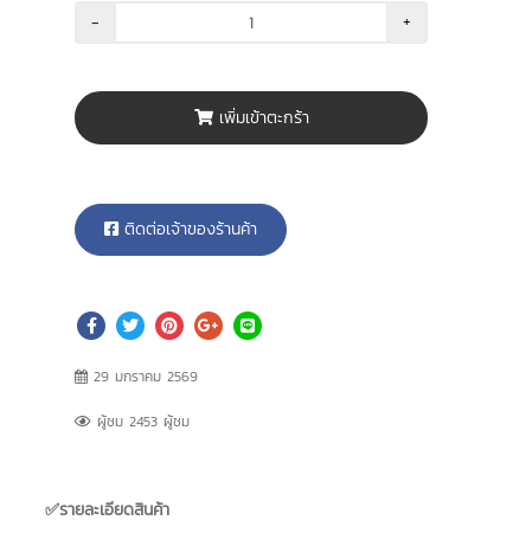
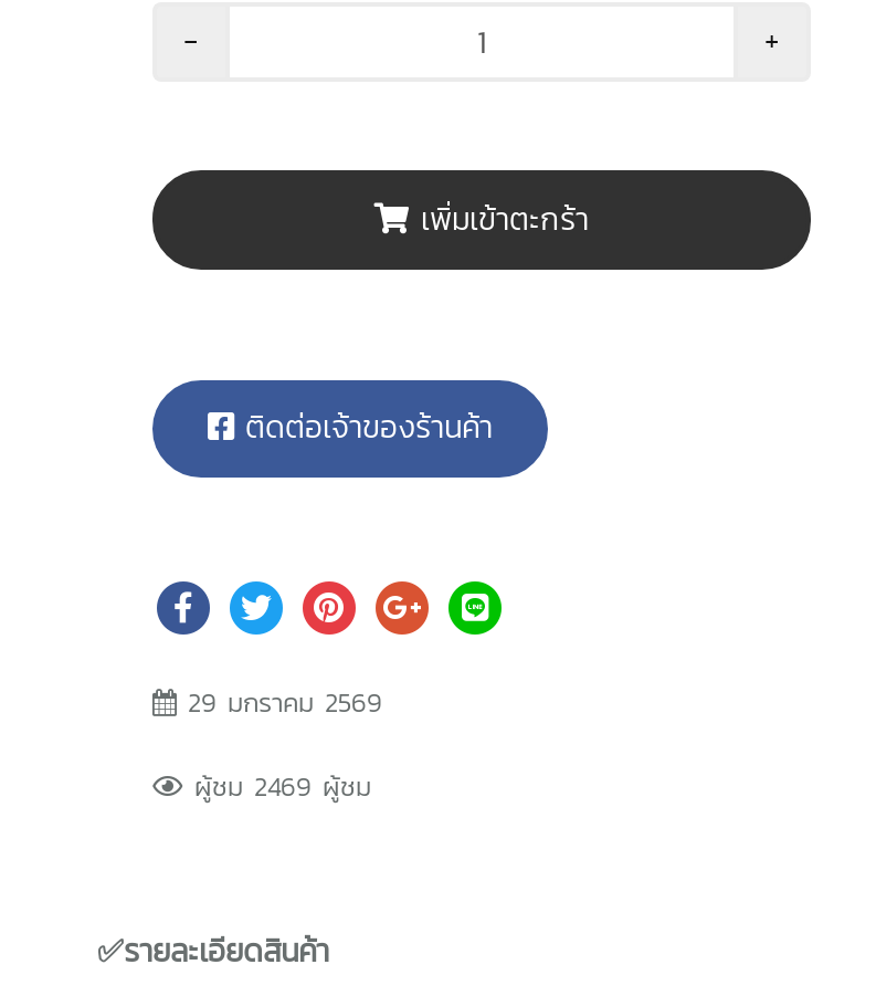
[91,411,190,432] ผู้ชม 2453 ผู้ชม -> [183,767,371,807] ผู้ชม 2469 ผู้ชม

